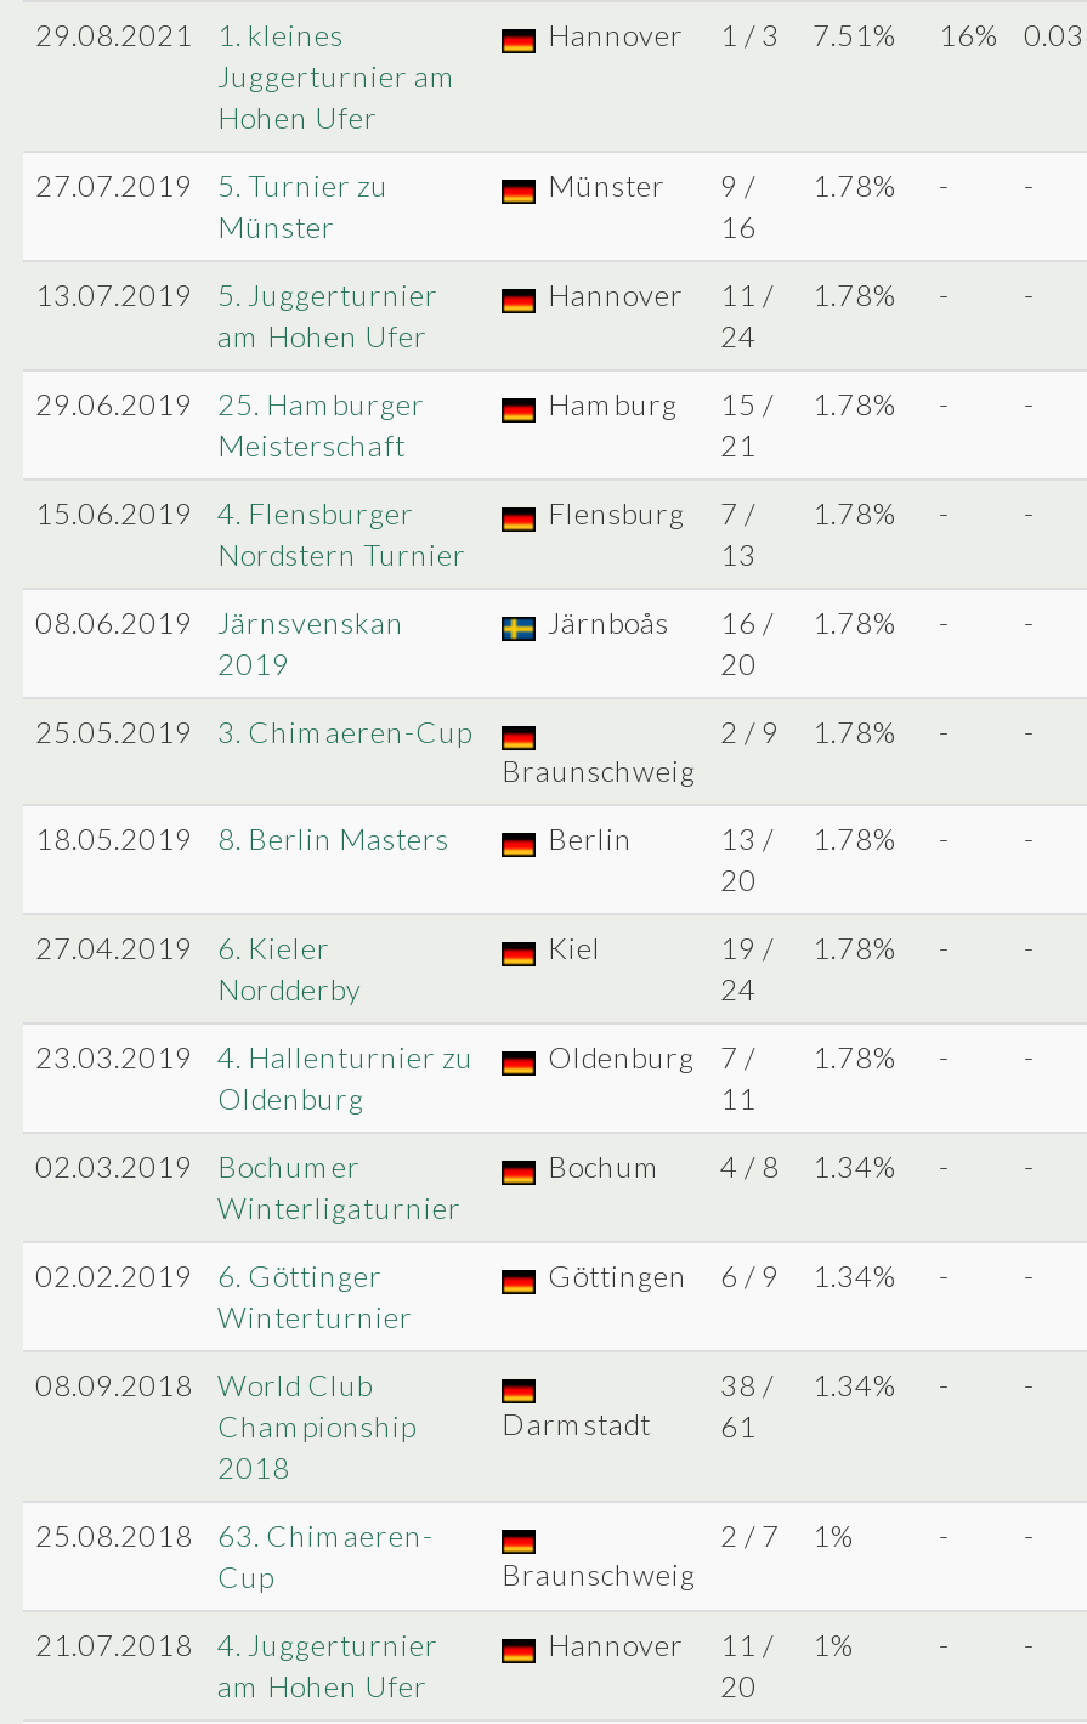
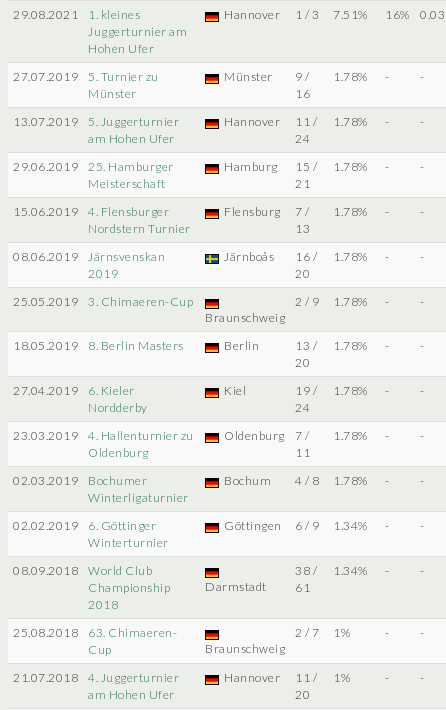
[813,1148,896,1184] 1.34% -> [333,473,367,488] 1.78%

